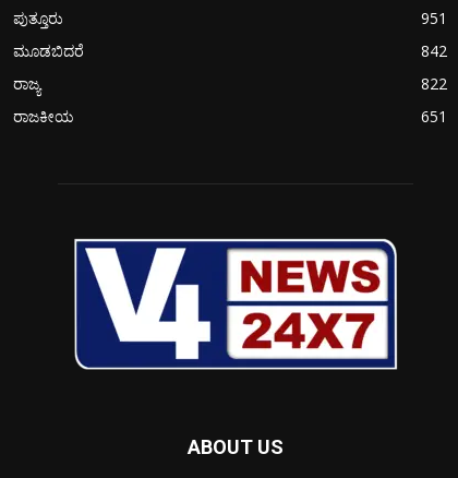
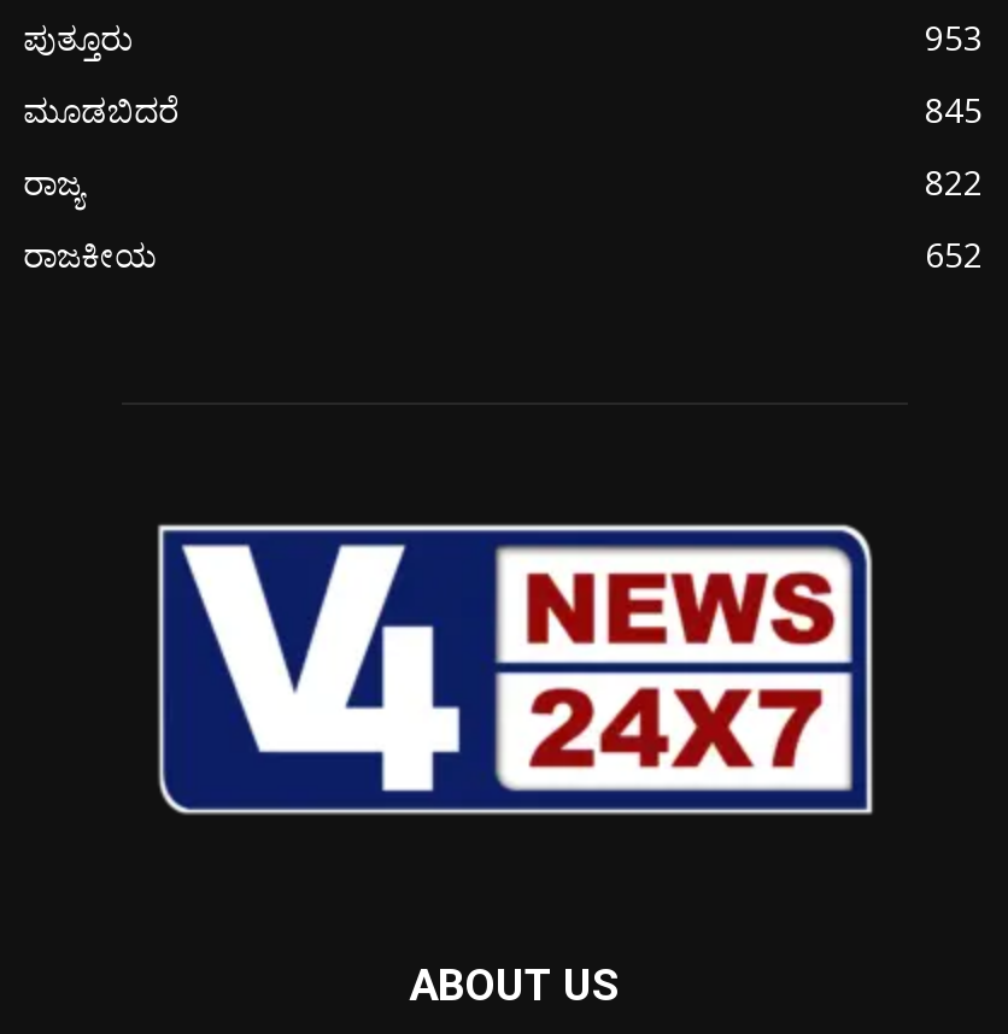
[421,8,447,28] 951 -> [925,15,983,60] 953
[421,40,447,61] 842 -> [925,87,983,133] 845
[421,106,447,127] 651 -> [925,232,983,277] 652

